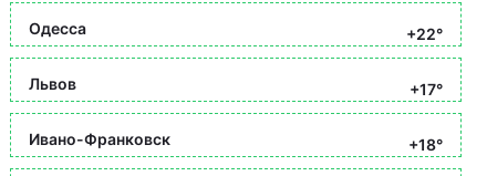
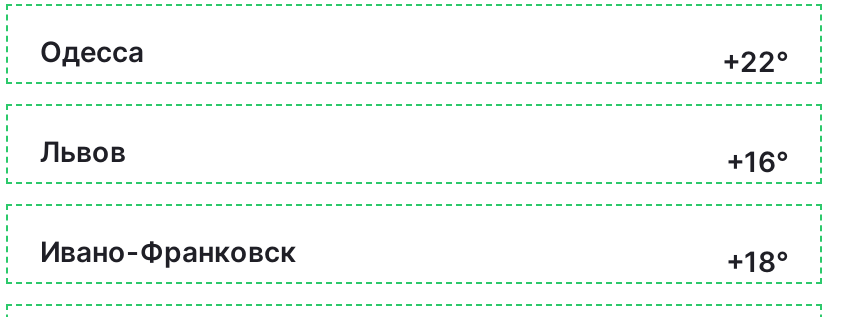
[410,80,443,99] +17° -> [726,144,788,178] +16°

